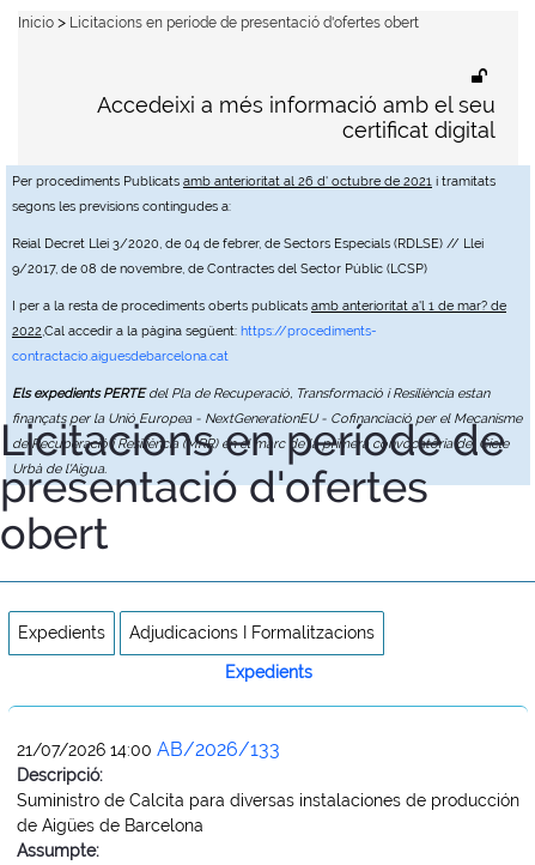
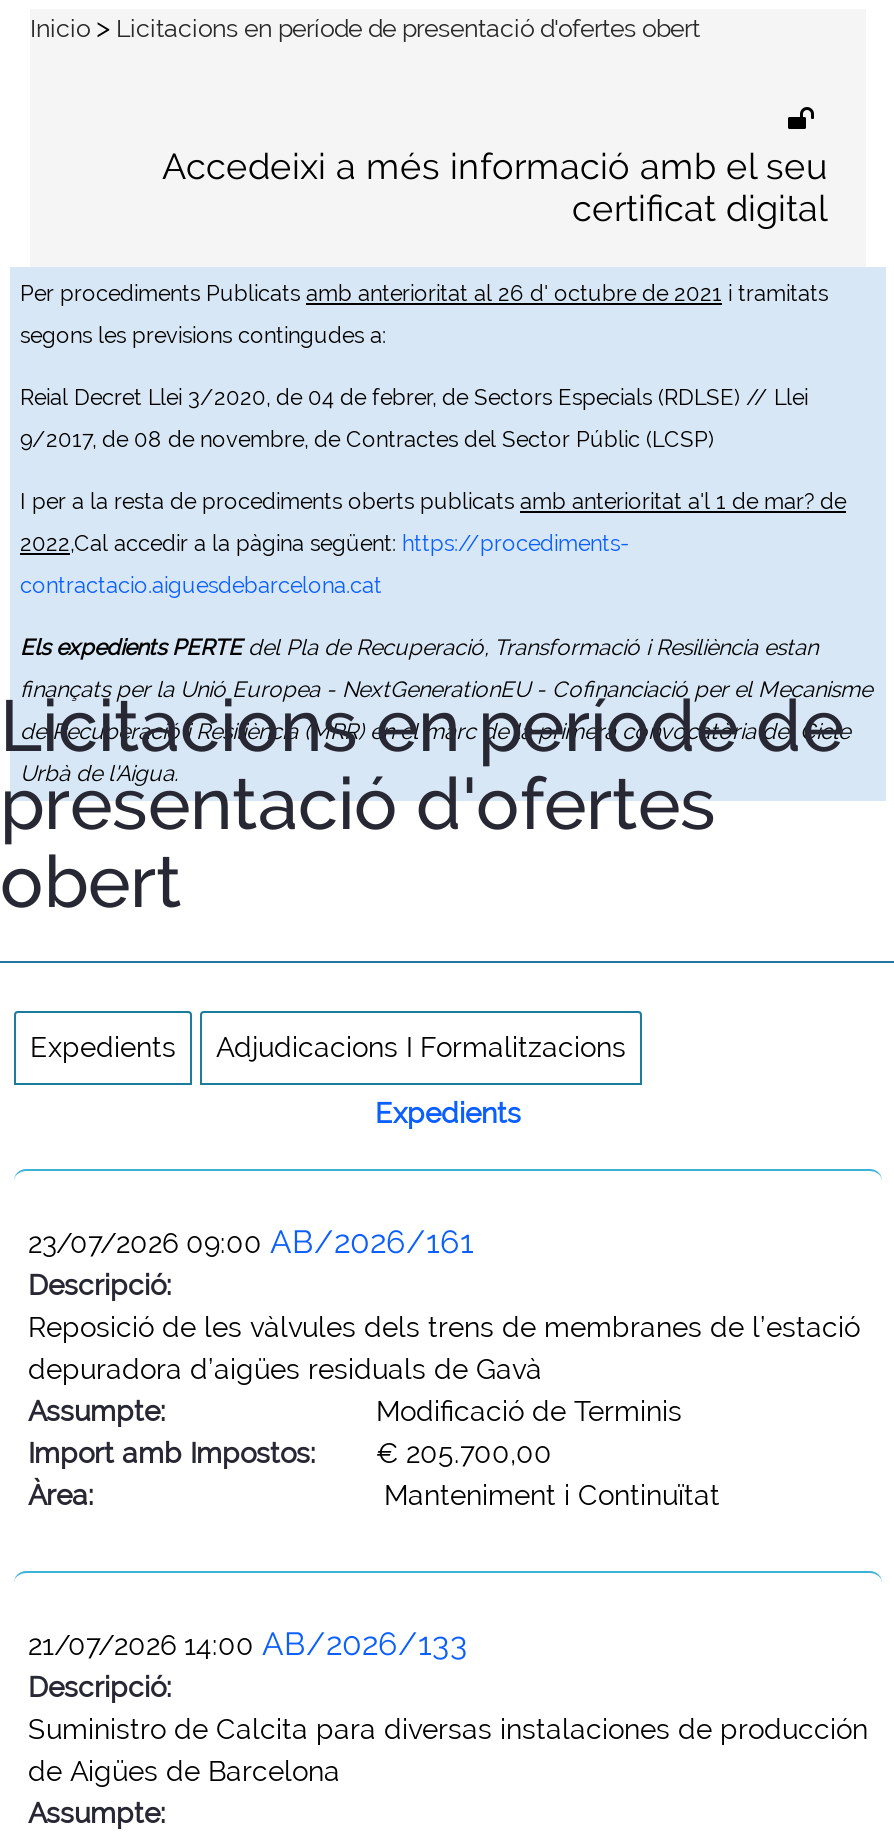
none -> [28,1223,860,1511] 23/07/2026 09:00 AB/2026/161 | Descripció: | Reposició de les vàlvules dels trens de membranes de l’estació | depuradora d’aigües residuals de Gavà | Assumpte: | Modificació de Terminis | Import amb Impostos: | € 205.700,00 | Àrea: | Manteniment i Continuïtat

